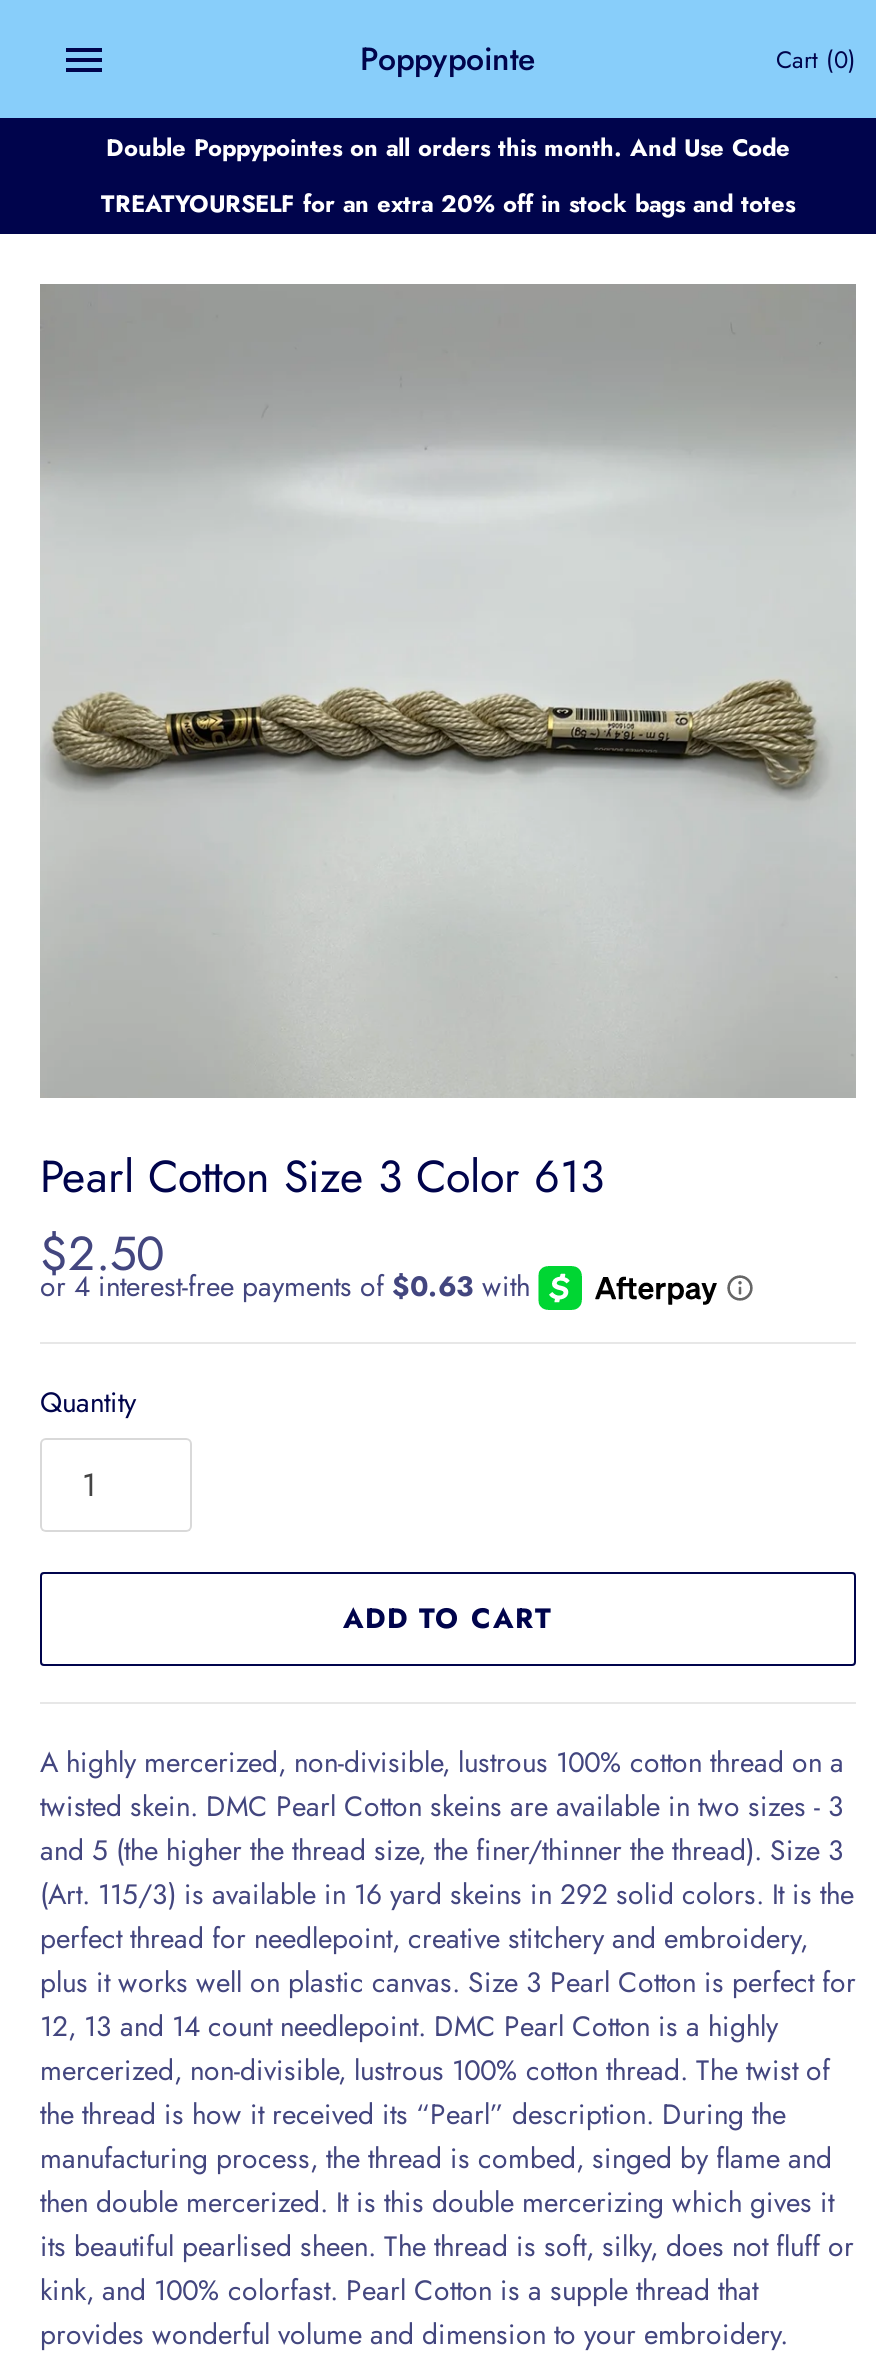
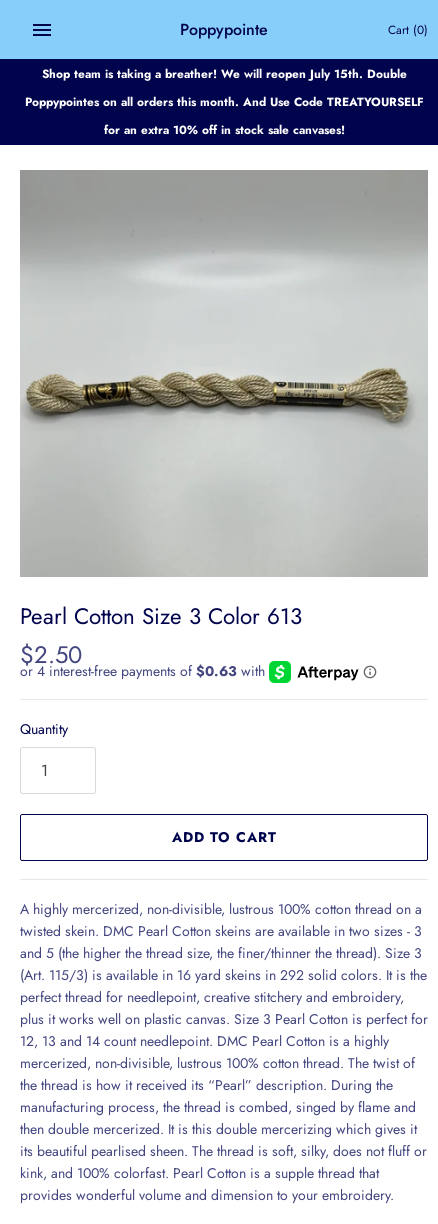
[101,130,795,220] Double Poppypointes on all orders this month. And Use Code | TREATYOURSELF for an extra 20% off in stock bags and totes -> [24,65,423,138] Shop team is taking a breather! We will reopen July 15th. Double | Poppypointes on all orders this month. And Use Code TREATYOURSELF | for an extra 10% off in stock sale canvases!

